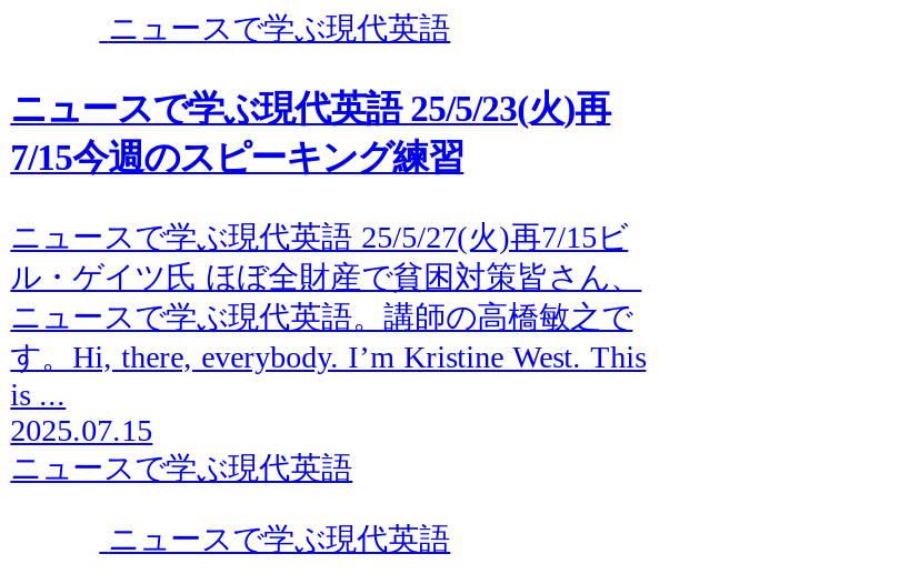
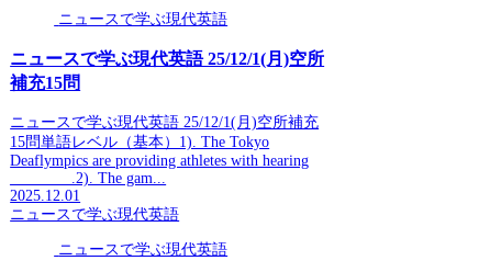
[10,87,611,179] ニュースで学ぶ現代英語 25/5/23(火)再 | 7/15今週のスピーキング練習 -> [10,48,324,93] ニュースで学ぶ現代英語 25/12/1(月)空所 | 補充15問
[10,222,646,448] ニュースで学ぶ現代英語 25/5/27(火)再7/15ビ | ル・ゲイツ氏 ほぼ全財産で貧困対策皆さん、 | ニュースで学ぶ現代英語。講師の高橋敏之で | す。Hi, there, everybody. I’m Kristine West. This | is ... | 2025.07.15 -> [10,114,319,204] ニュースで学ぶ現代英語 25/12/1(月)空所補充 | 15問単語レベル（基本）1). The Tokyo | Deaflympics are providing athletes with hearing | ________.2). The gam... | 2025.12.01

